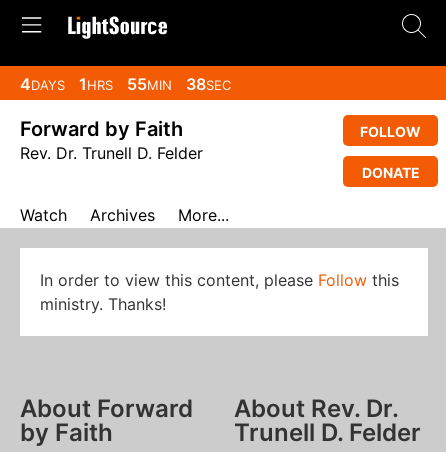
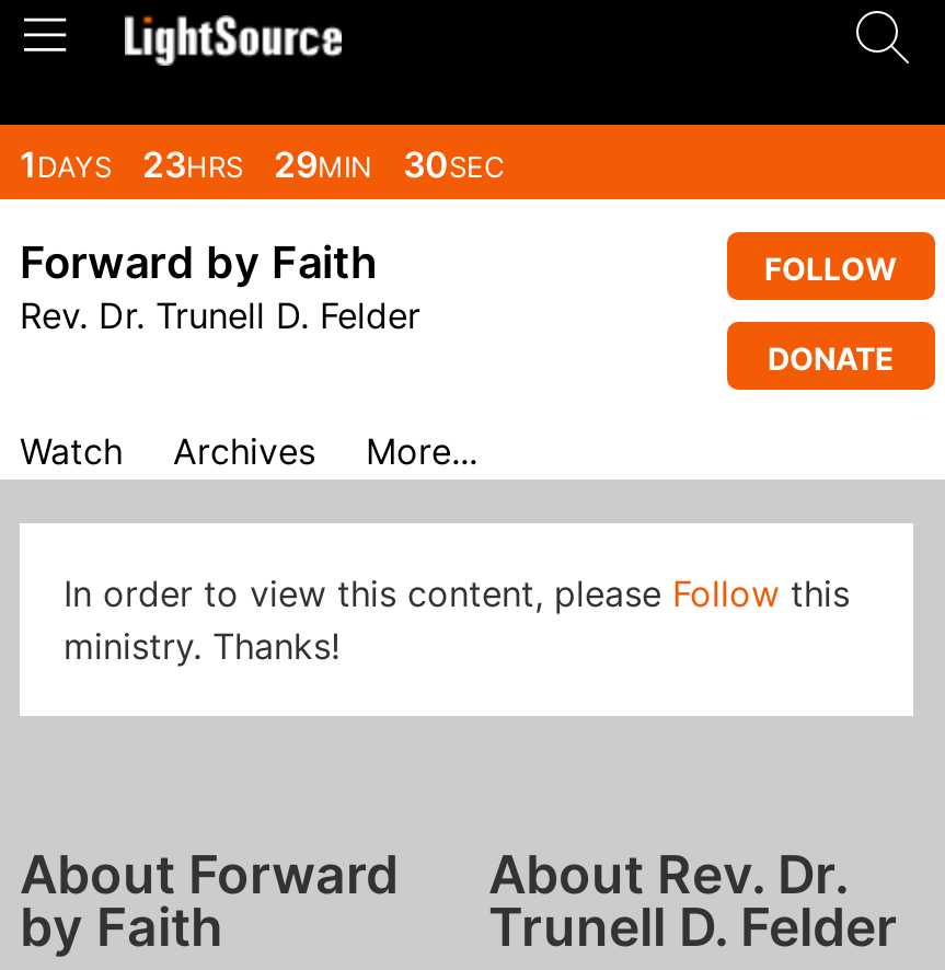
[20,74,235,94] 4DAYS 1HRS 55MIN 38SEC -> [20,142,512,186] 1DAYS 23HRS 29MIN 30SEC

